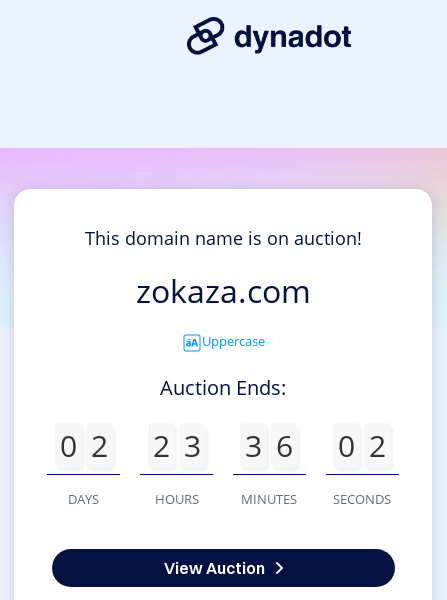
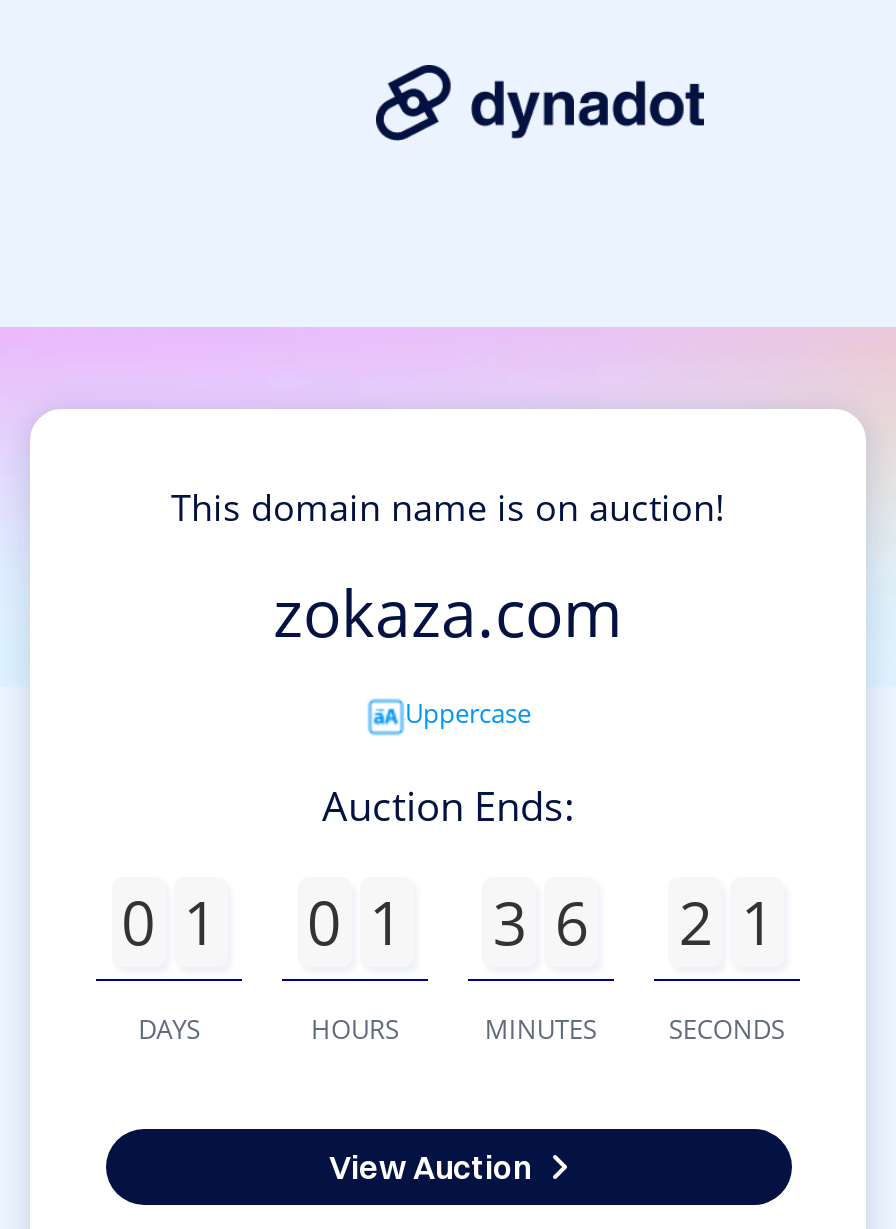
[60,425,108,466] 0 2 -> [121,881,217,963] 0 1
[152,425,200,466] 2 3 -> [307,881,403,963] 0 1
[338,425,386,466] 0 2 -> [679,881,775,963] 2 1

